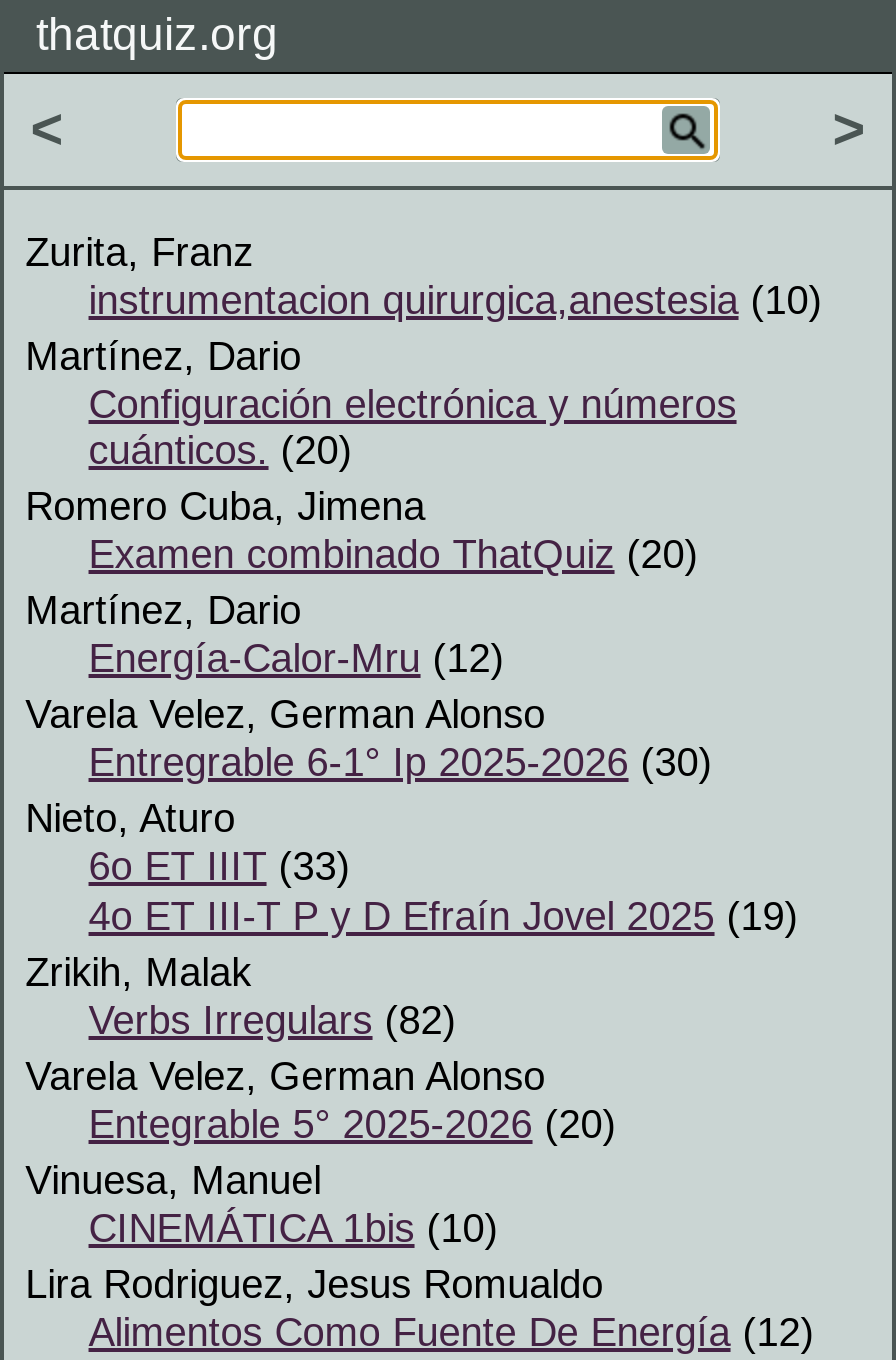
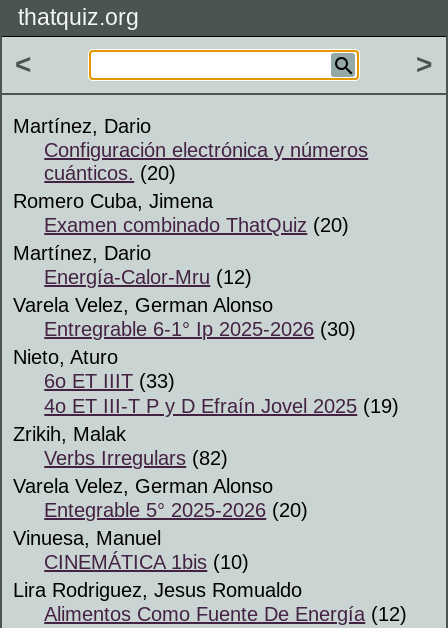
[25,230,823,322] Zurita, Franz | instrumentacion quirurgica,anestesia (10) -> none

